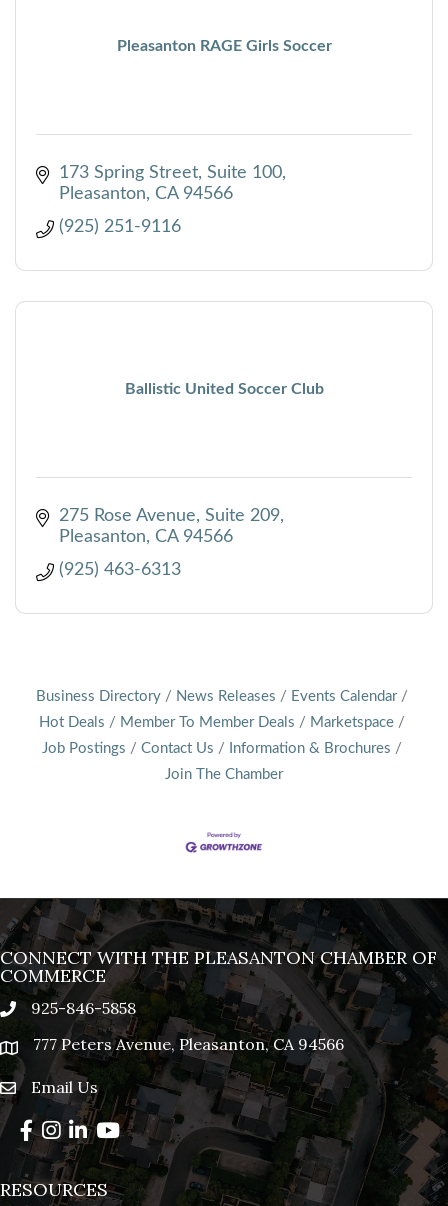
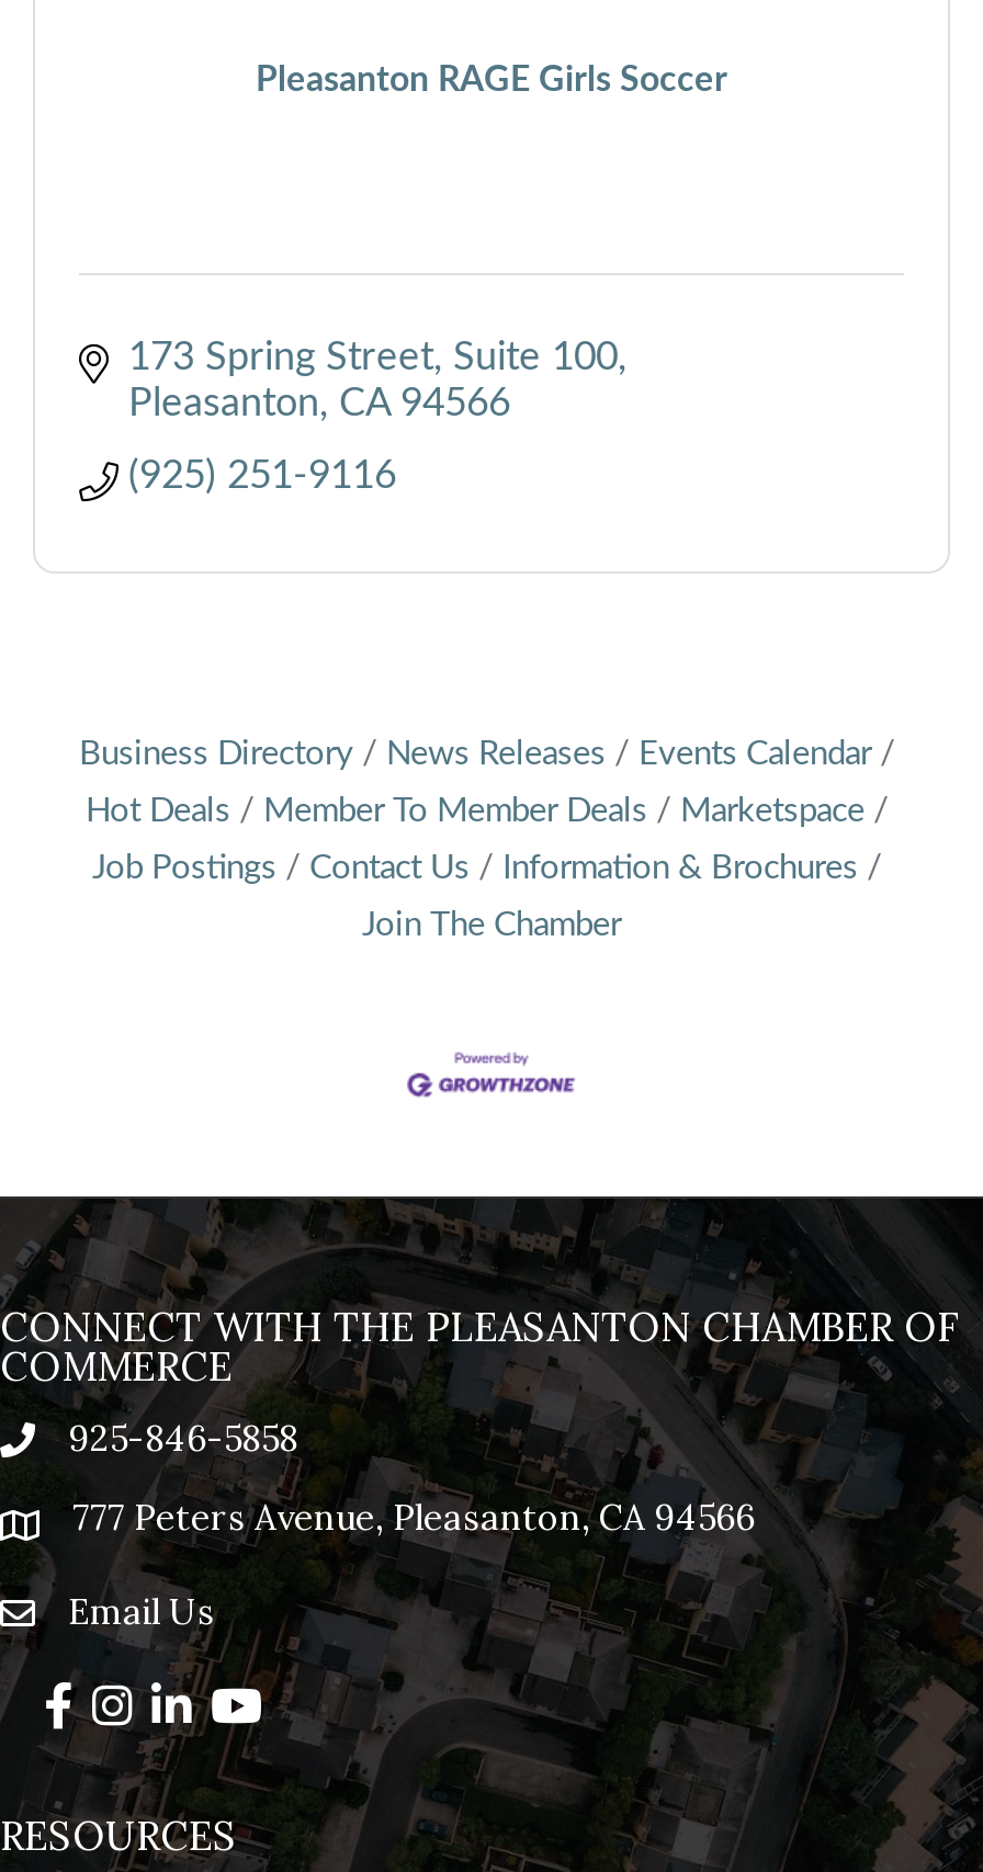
[124,381,323,397] Ballistic United Soccer Club -> none
[58,507,279,579] 275 Rose Avenue, Suite 209 | Pleasanton CA 94566 | (925) 463-6313 -> none

